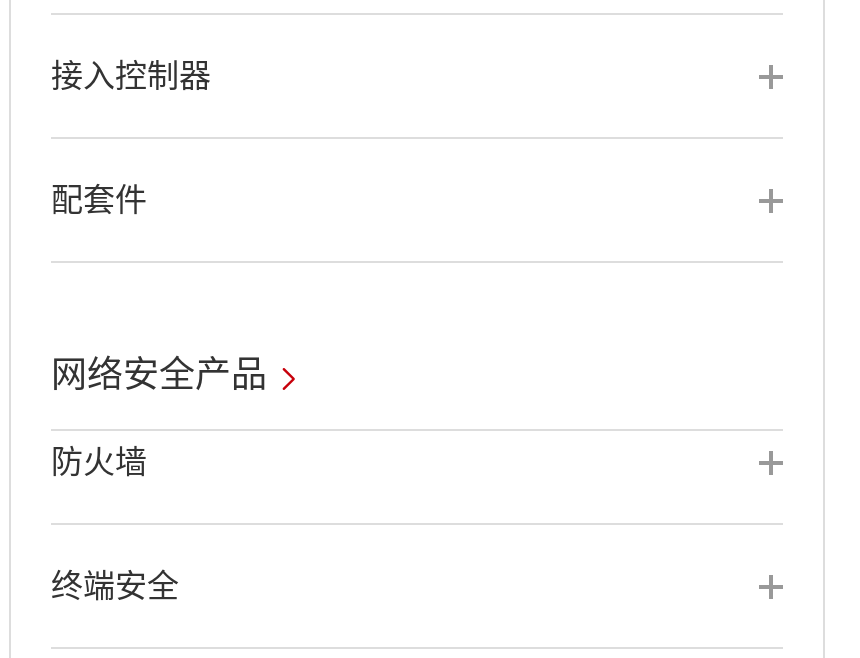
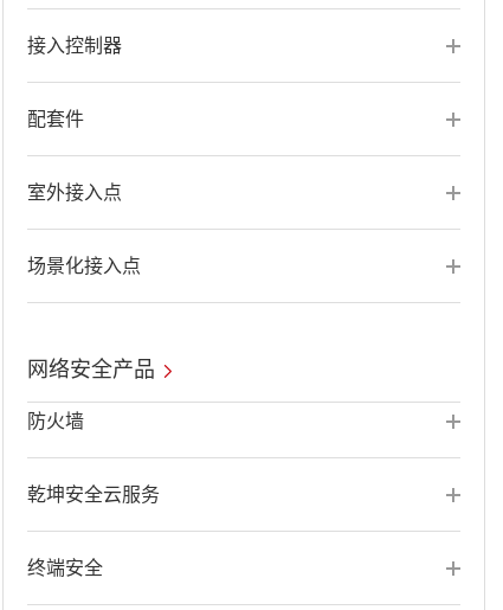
none -> [27,182,122,203] 室外接入点
none -> [27,256,141,276] 场景化接入点
none -> [27,484,160,505] 乾坤安全云服务

